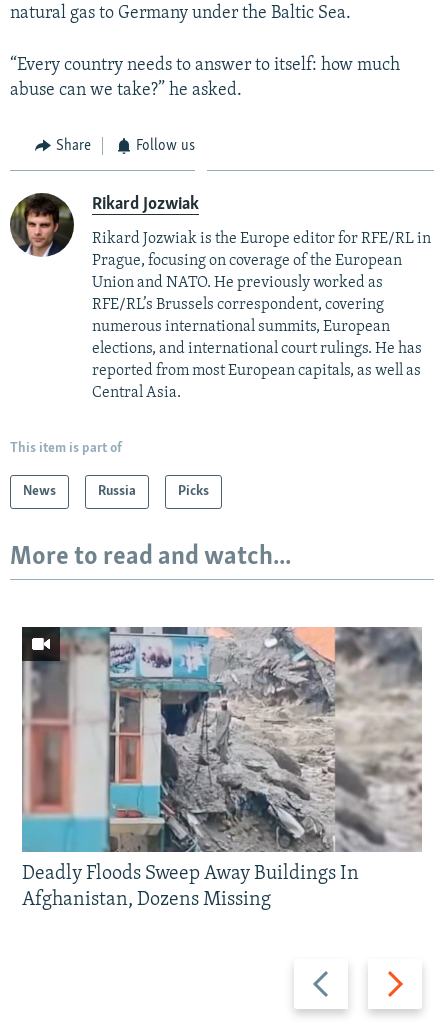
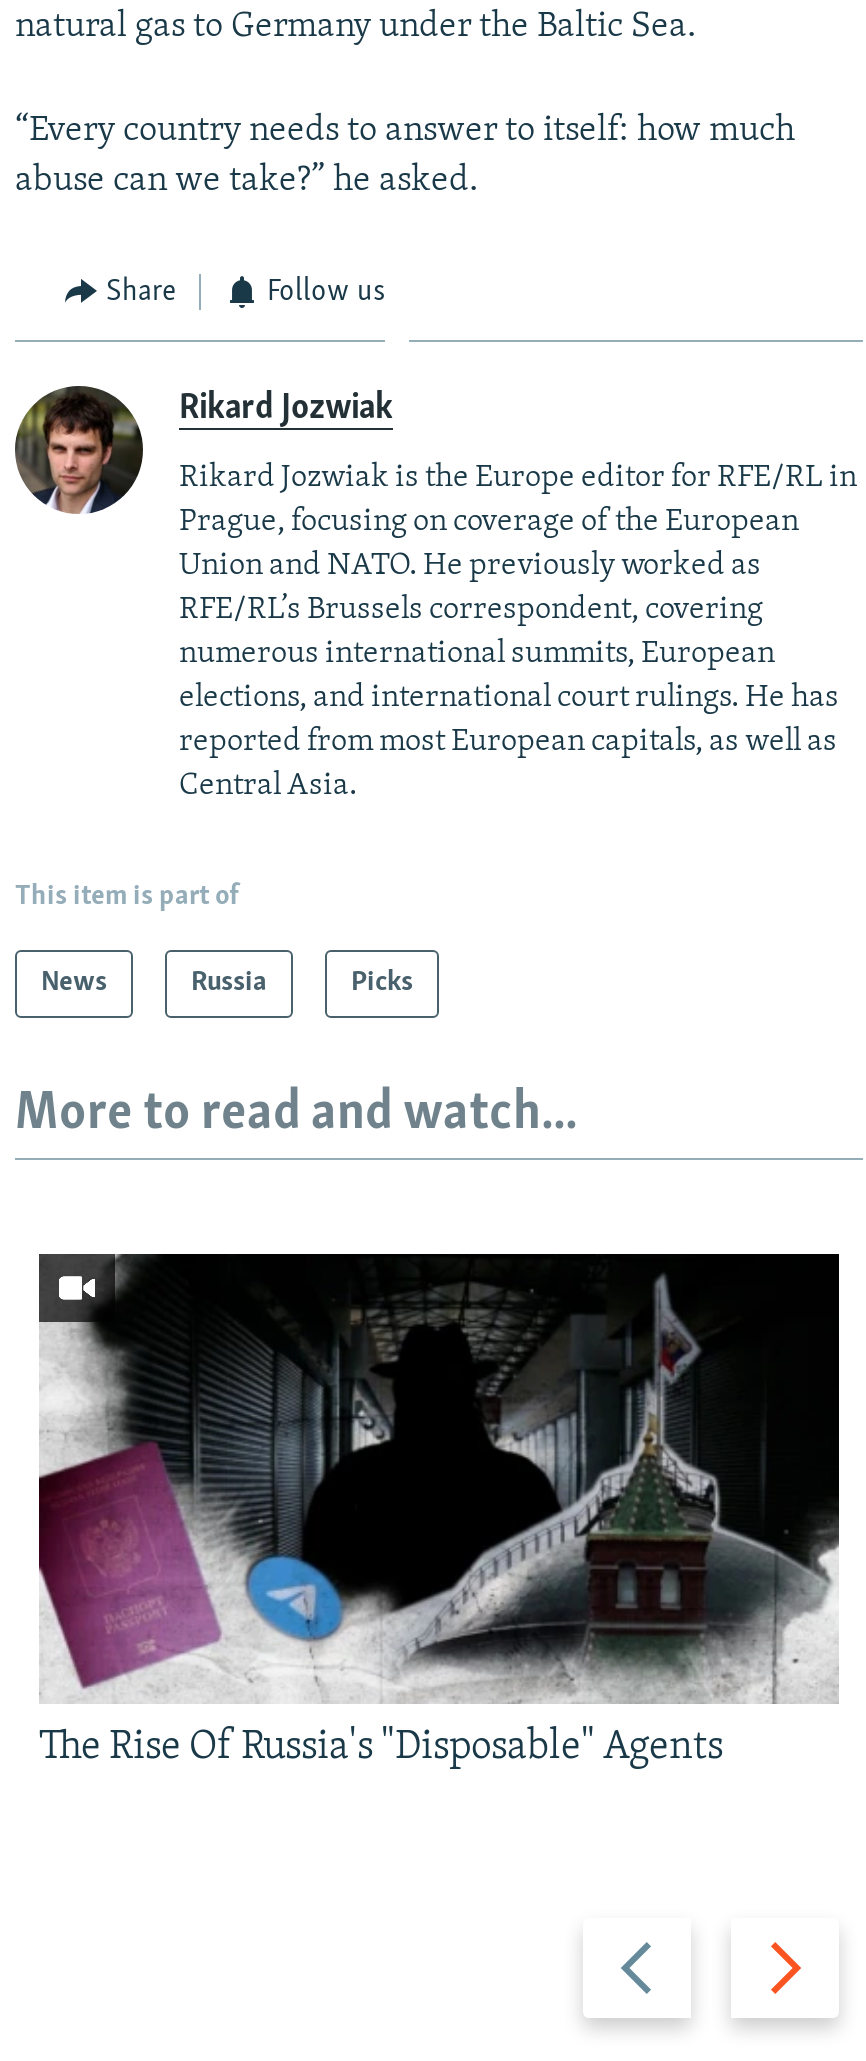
[21,626,423,910] [image] | Deadly Floods Sweep Away Buildings In | Afghanistan, Dozens Missing -> [39,1252,841,1767] [image] | The Rise Of Russia's "Disposable" Agents

